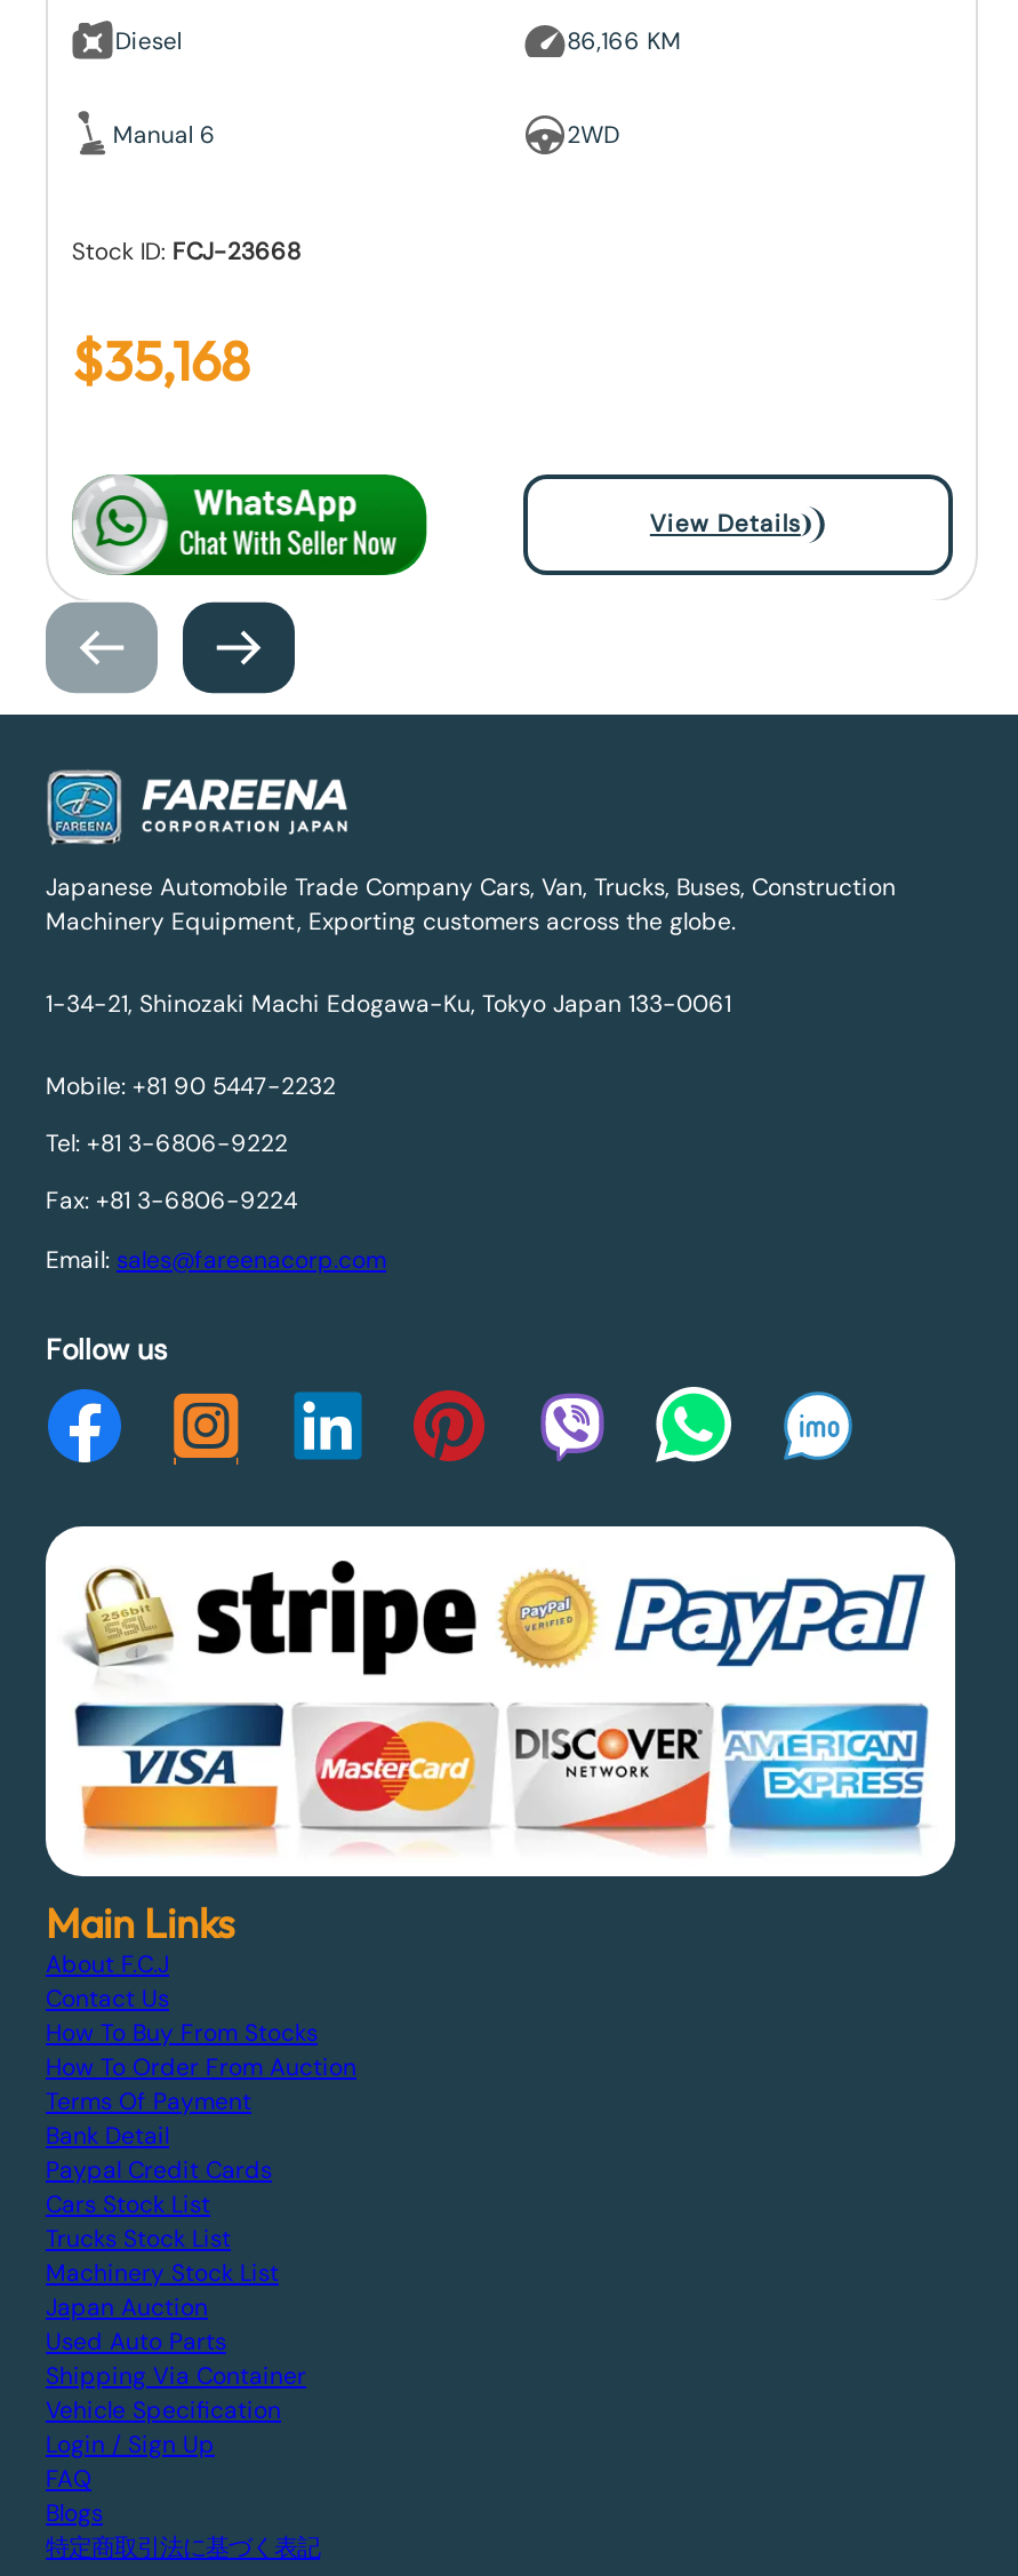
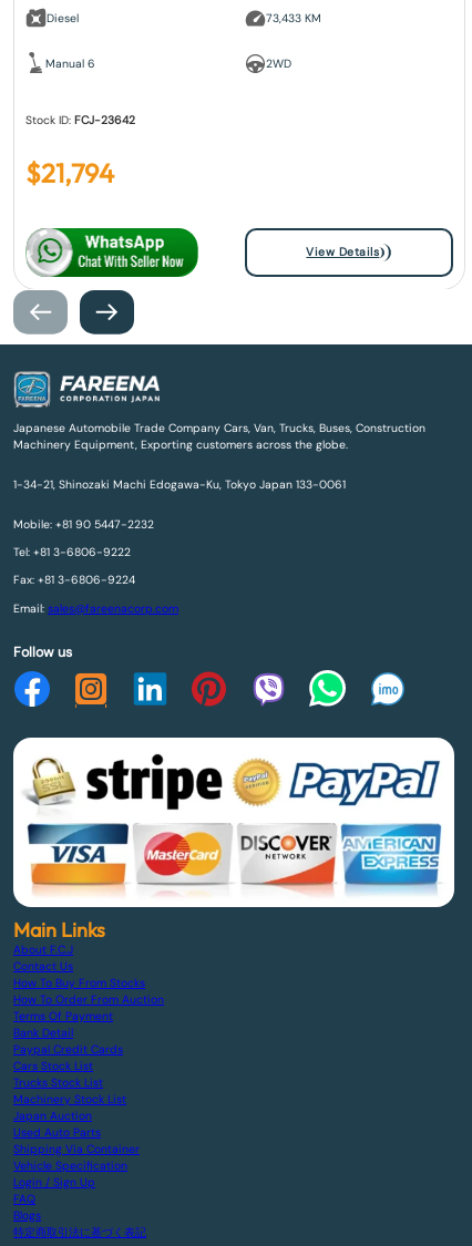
[567,26,681,56] 86,166 KM -> [266,11,322,25] 73,433 KM
[72,236,300,266] Stock ID: FCJ-23668 -> [26,113,136,127] Stock ID: FCJ-23642
[72,327,250,395] $35,168 -> [26,157,114,190] $21,794

